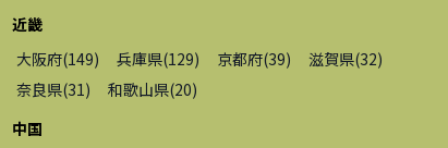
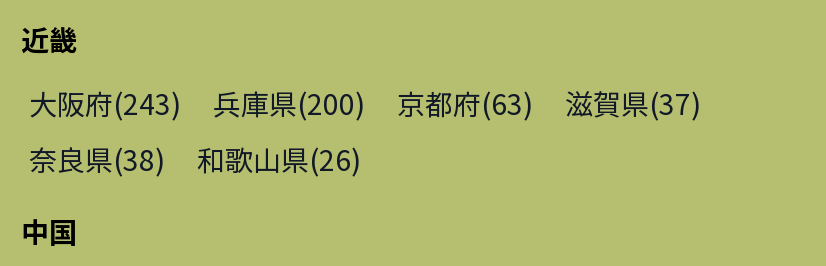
[16,47,99,69] 大阪府(149) -> [29,83,181,123] 大阪府(243)
[117,47,199,69] 兵庫県(129) -> [213,83,365,123] 兵庫県(200)
[217,47,291,69] 京都府(39) -> [397,83,533,123] 京都府(63)
[308,47,383,69] 滋賀県(32) -> [565,83,701,123] 滋賀県(37)
[16,78,90,100] 奈良県(31) -> [29,139,165,179] 奈良県(38)
[108,78,197,100] 和歌山県(20) -> [197,139,361,179] 和歌山県(26)

